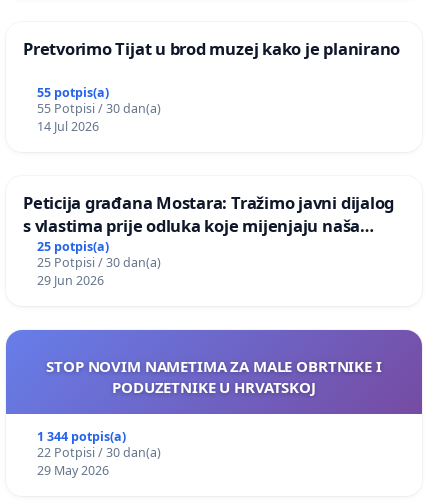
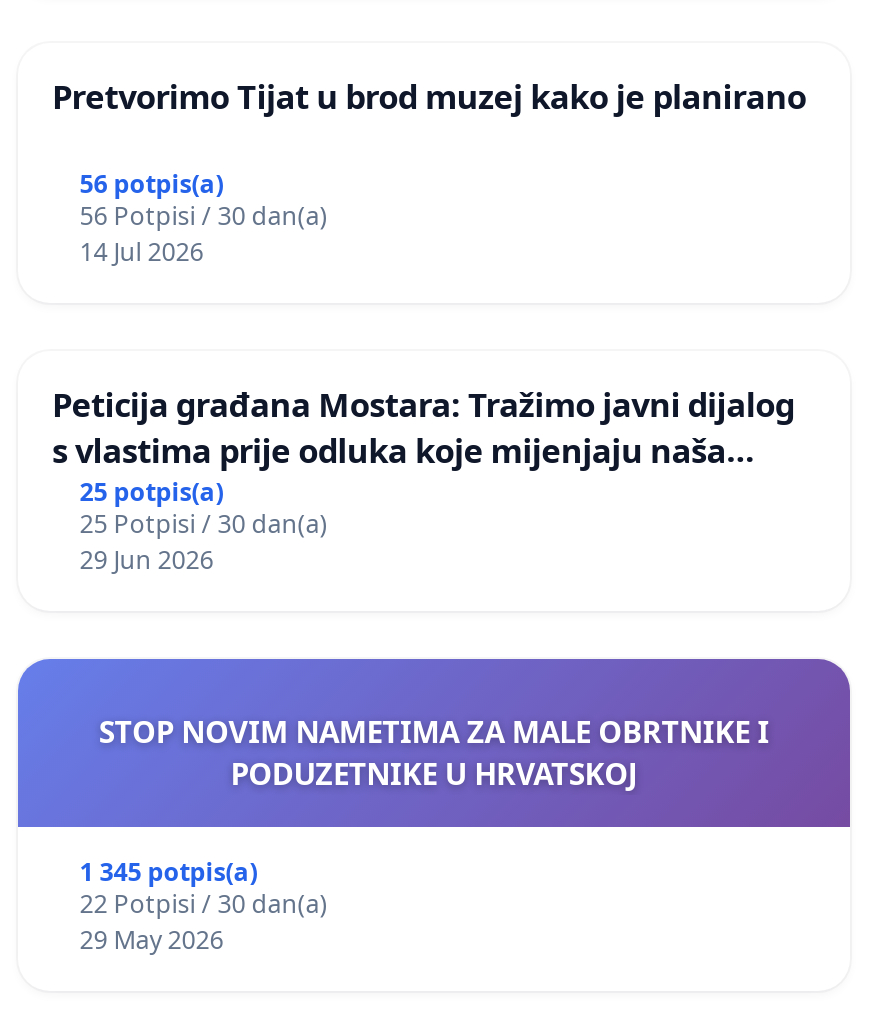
[37,84,109,101] 55 potpis(a) -> [80,166,224,200] 56 potpis(a)
[37,100,161,117] 55 Potpisi / 30 dan(a) -> [80,198,328,232] 56 Potpisi / 30 dan(a)
[37,427,126,444] 1 344 potpis(a) -> [80,854,258,888] 1 345 potpis(a)

